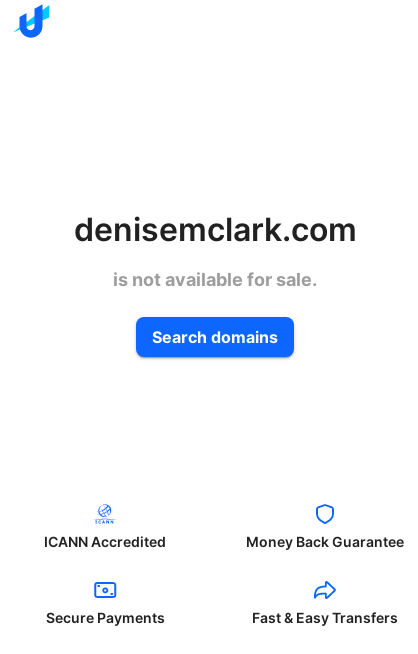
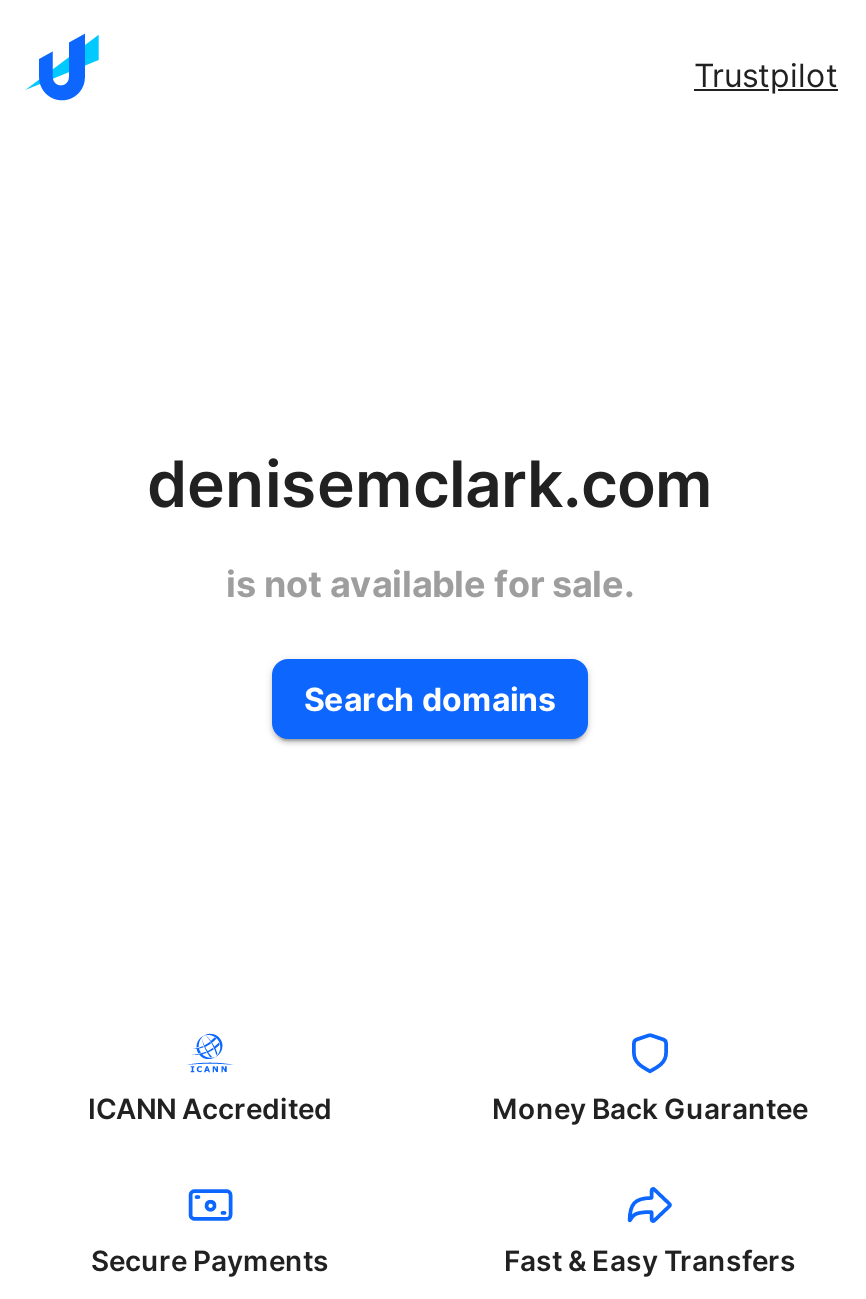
none -> [694,55,838,95] Trustpilot

